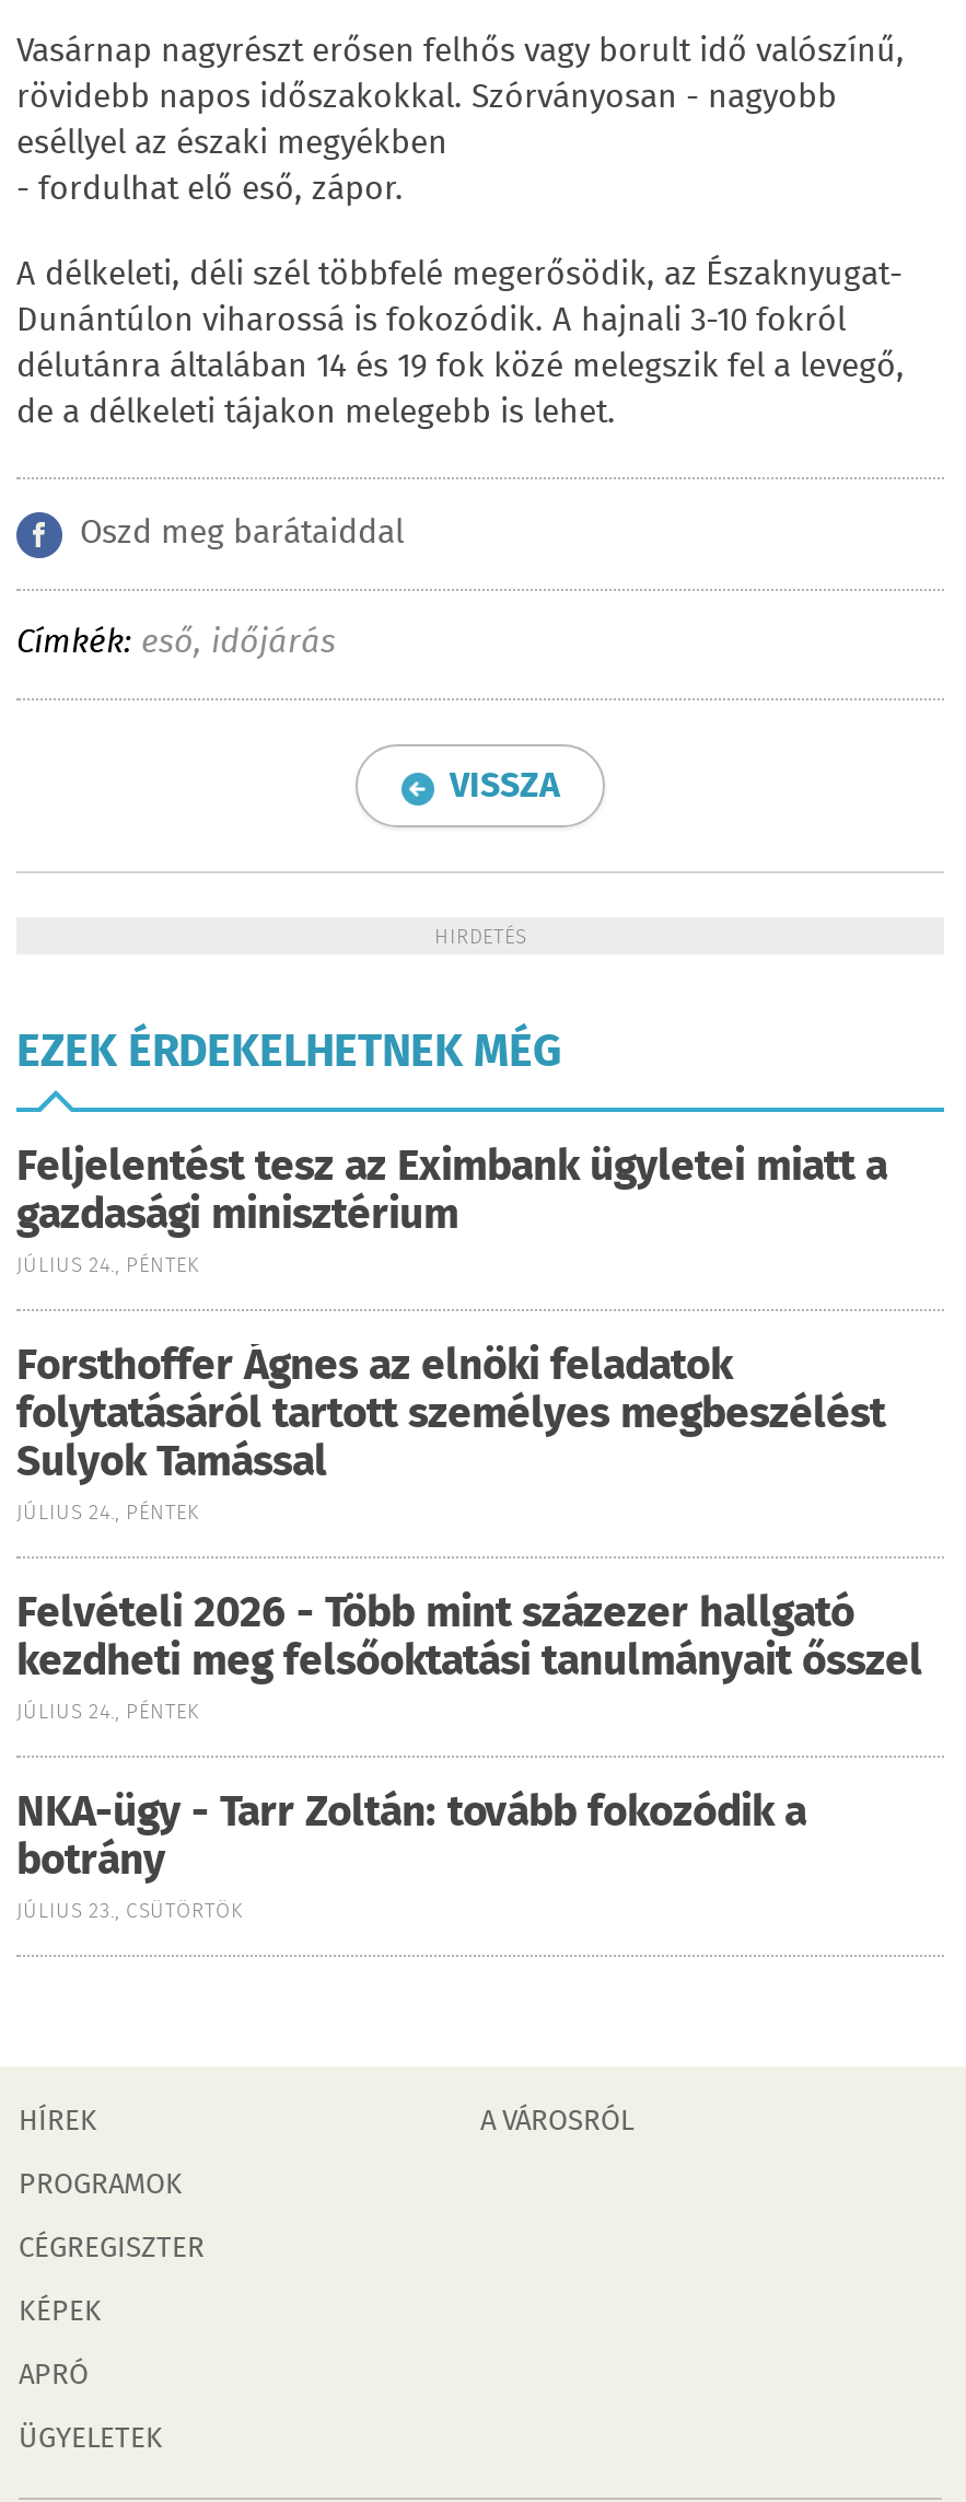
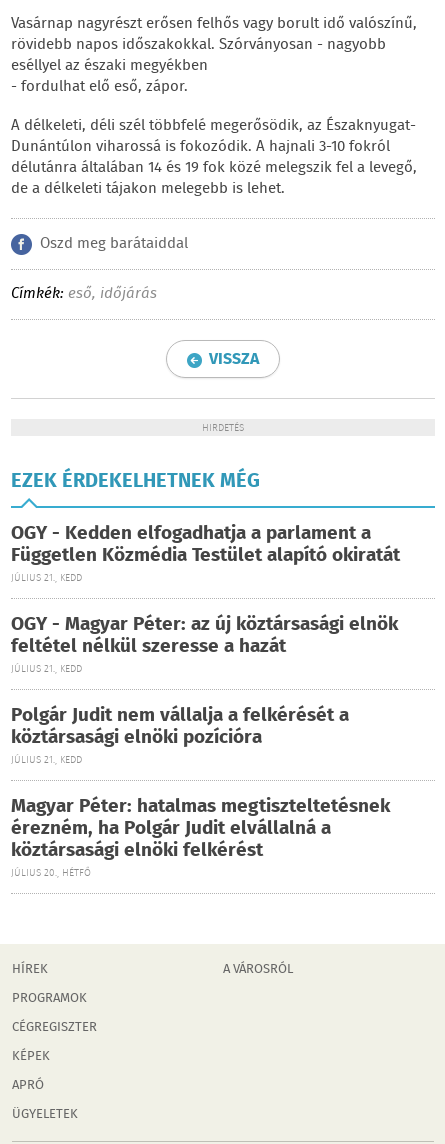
[16,1136,887,1283] Feljelentést tesz az Eximbank ügyletei miatt a | gazdasági minisztérium | JÚLIUS 24., PÉNTEK -> [11,519,400,586] OGY - Kedden elfogadhatja a parlament a | Független Közmédia Testület alapító okiratát | JÚLIUS 21., KEDD
[16,1335,885,1530] Forsthoffer Ágnes az elnöki feladatok | folytatásáról tartott személyes megbeszélést | Sulyok Tamással | JÚLIUS 24., PÉNTEK -> [11,610,398,677] OGY - Magyar Péter: az új köztársasági elnök | feltétel nélkül szeresse a hazát | JÚLIUS 21., KEDD
[16,1583,922,1729] Felvételi 2026 - Több mint százezer hallgató | kezdheti meg felsőoktatási tanulmányait ősszel | JÚLIUS 24., PÉNTEK -> [11,701,349,768] Polgár Judit nem vállalja a felkérését a | köztársasági elnöki pozícióra | JÚLIUS 21., KEDD
[16,1782,806,1928] NKA-ügy - Tarr Zoltán: tovább fokozódik a | botrány | JÚLIUS 23., CSÜTÖRTÖK -> [11,792,390,881] Magyar Péter: hatalmas megtiszteltetésnek | érezném, ha Polgár Judit elvállalná a | köztársasági elnöki felkérést | JÚLIUS 20., HÉTFŐ

